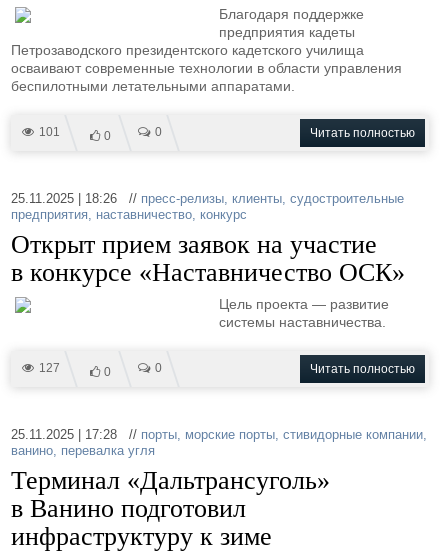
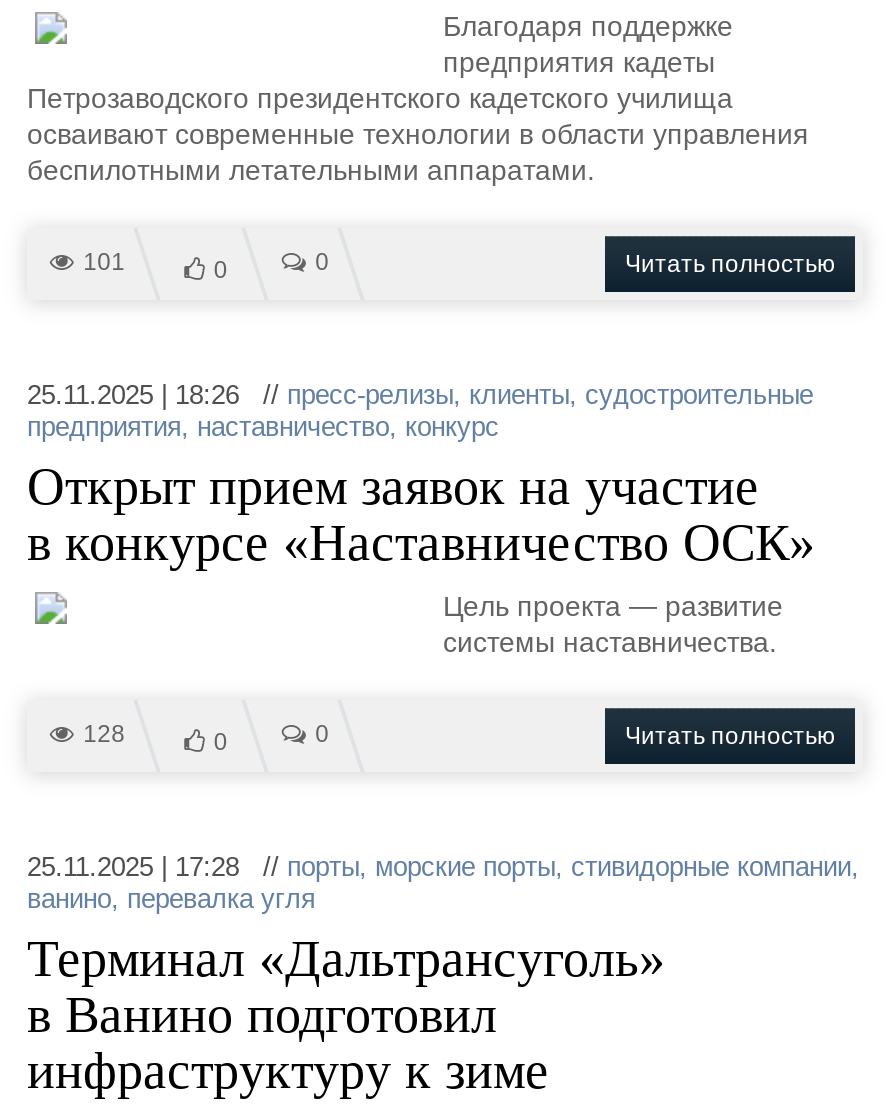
[36,361,60,375] 127 -> [77,720,125,748] 128

